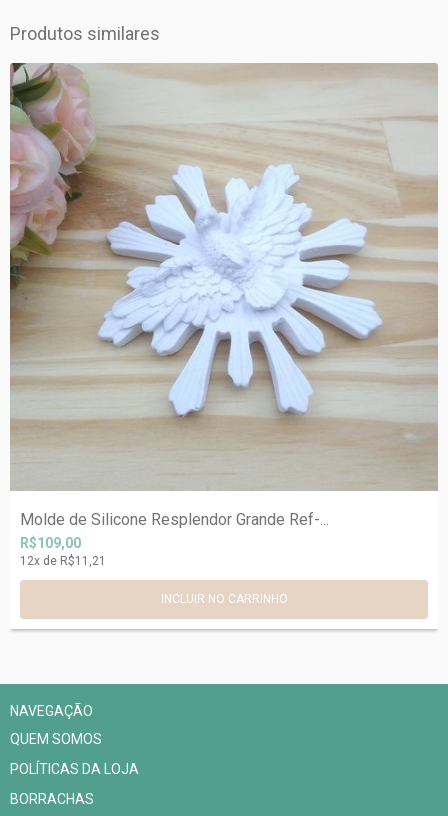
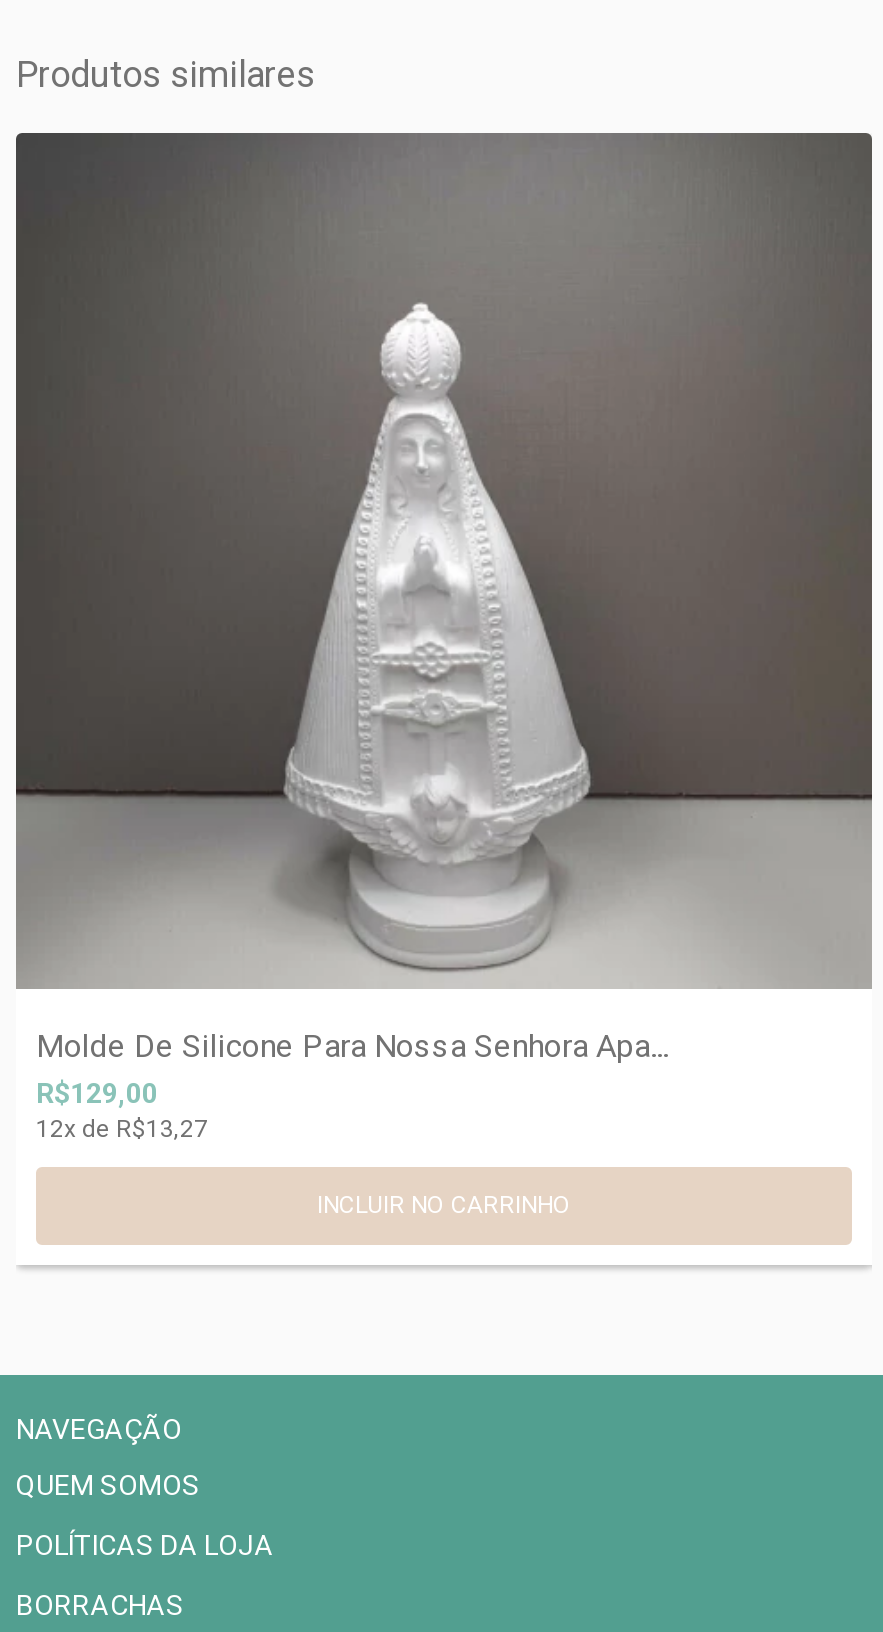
[9,62,439,568] [image] | Molde de Silicone Resplendor Grande Ref-... | R$109,00 | 12x de R$11,21 -> [14,131,874,1143] [image] | Molde De Silicone Para Nossa Senhora Apa... | R$129,00 | 12x de R$13,27

